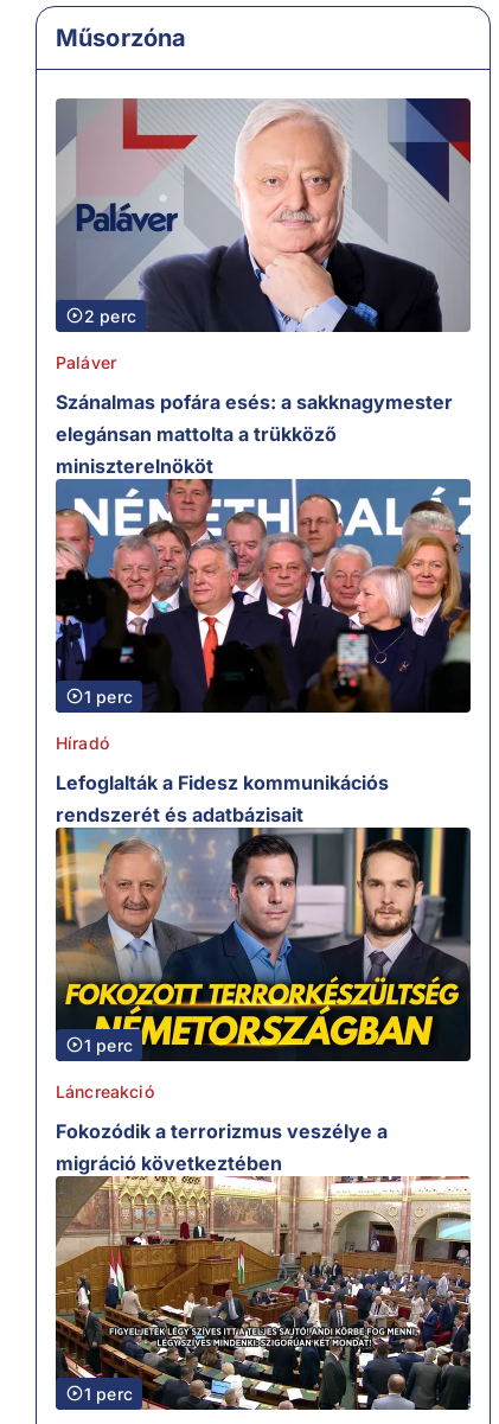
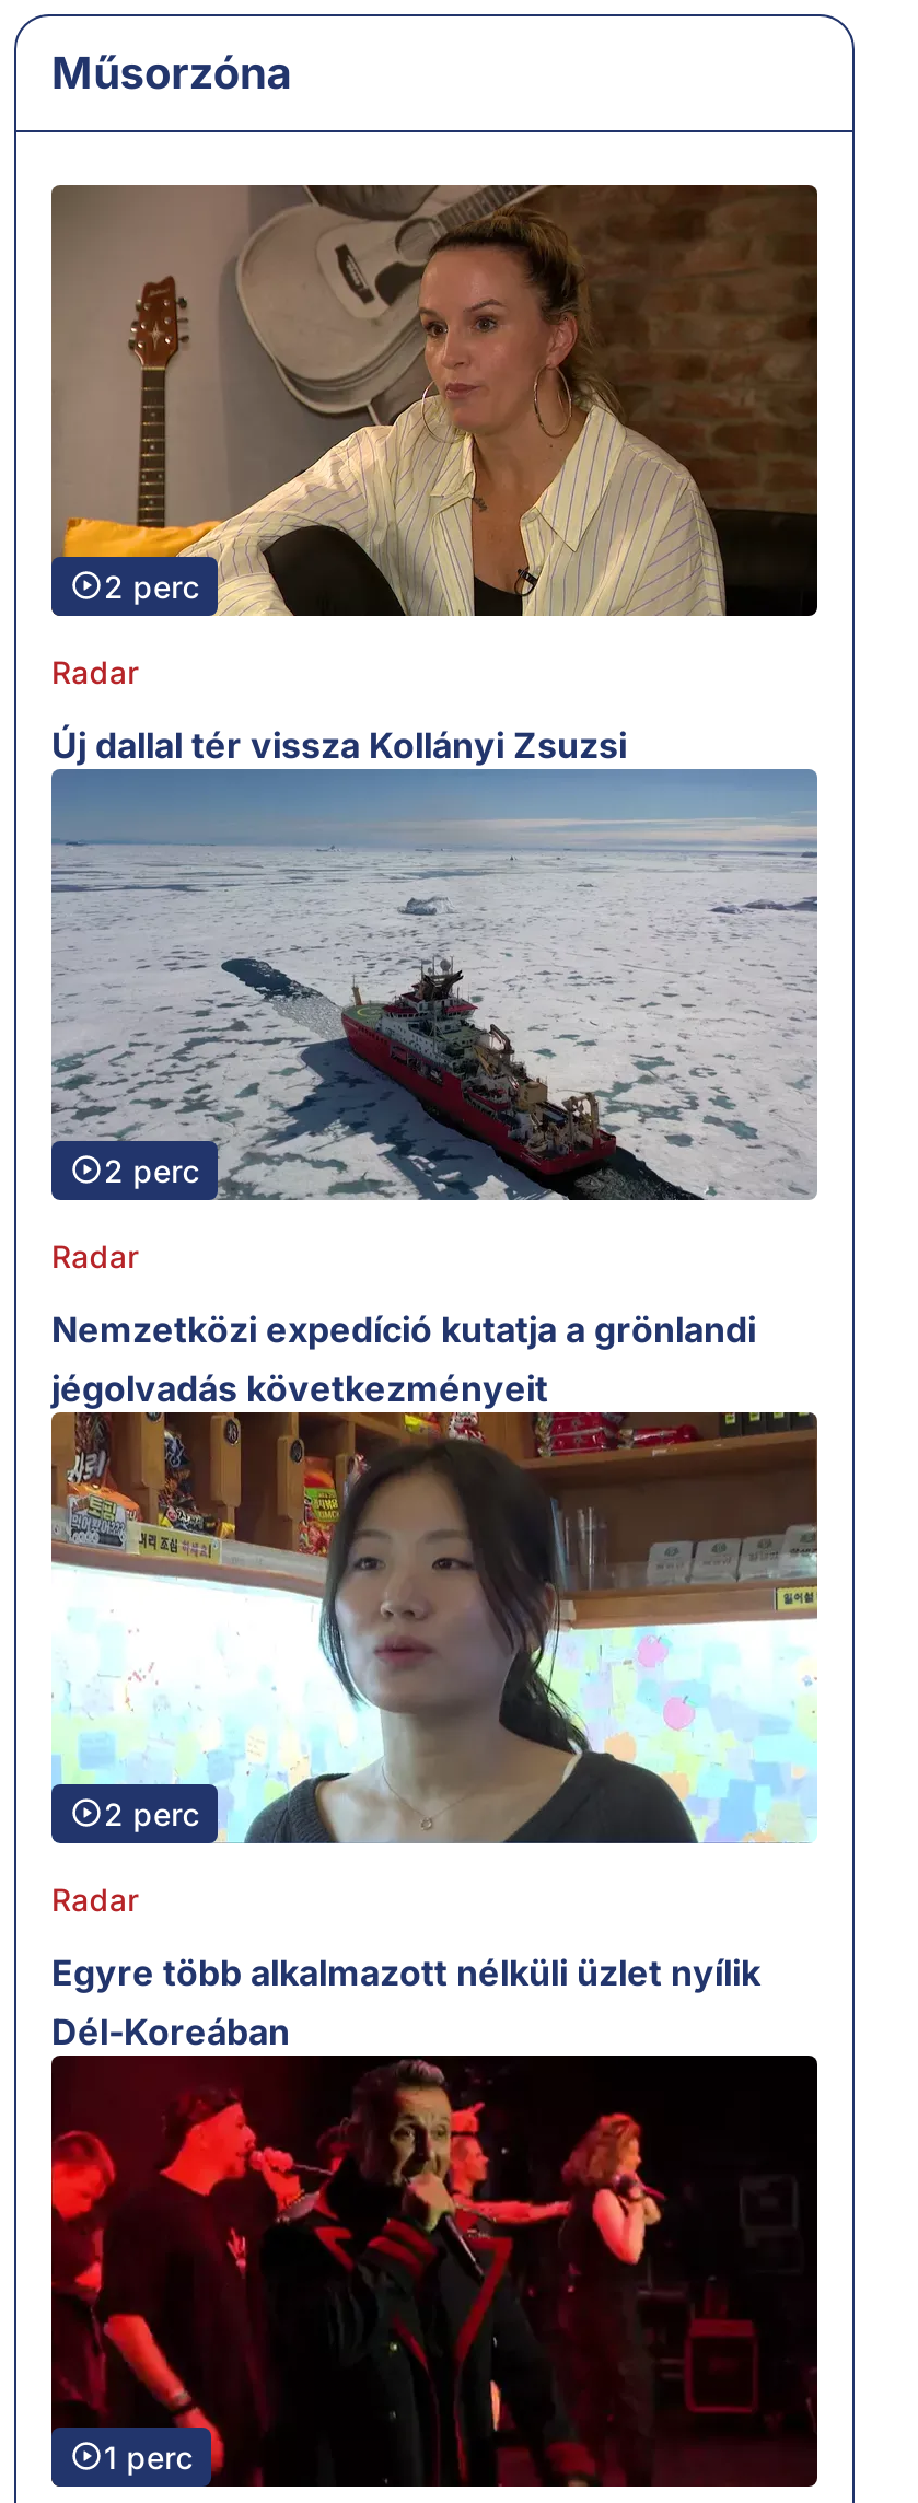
[56,97,471,372] [image] | Paláver -> [51,182,817,689] [image] | Radar
[56,390,453,478] Szánalmas pofára esés: a sakknagymester | elegánsan mattolta a trükköző | miniszterelnököt -> [51,722,627,766] Új dallal tér vissza Kollányi Zsuzsi
[56,481,471,713] [image] | 1 perc -> [51,783,820,1203] [image] | 2 perc
[56,733,109,753] Híradó -> [51,1236,139,1273] Radar
[56,771,389,826] Lefoglalták a Fidesz kommunikációs | rendszerét és adatbázisait -> [51,1306,756,1409] Nemzetközi expedíció kutatja a grönlandi | jégolvadás következményeit
[55,826,472,1062] [image] | 1 perc -> [51,1411,820,1844] [image] | 2 perc
[56,1081,154,1101] Láncreakció -> [51,1879,139,1917] Radar
[56,1119,388,1175] Fokozódik a terrorizmus veszélye a | migráció következtében -> [51,1949,760,2052] Egyre több alkalmazott nélküli üzlet nyílik | Dél-Koreában
[55,1176,472,1411] [image] -> [51,2052,820,2490] [image]

